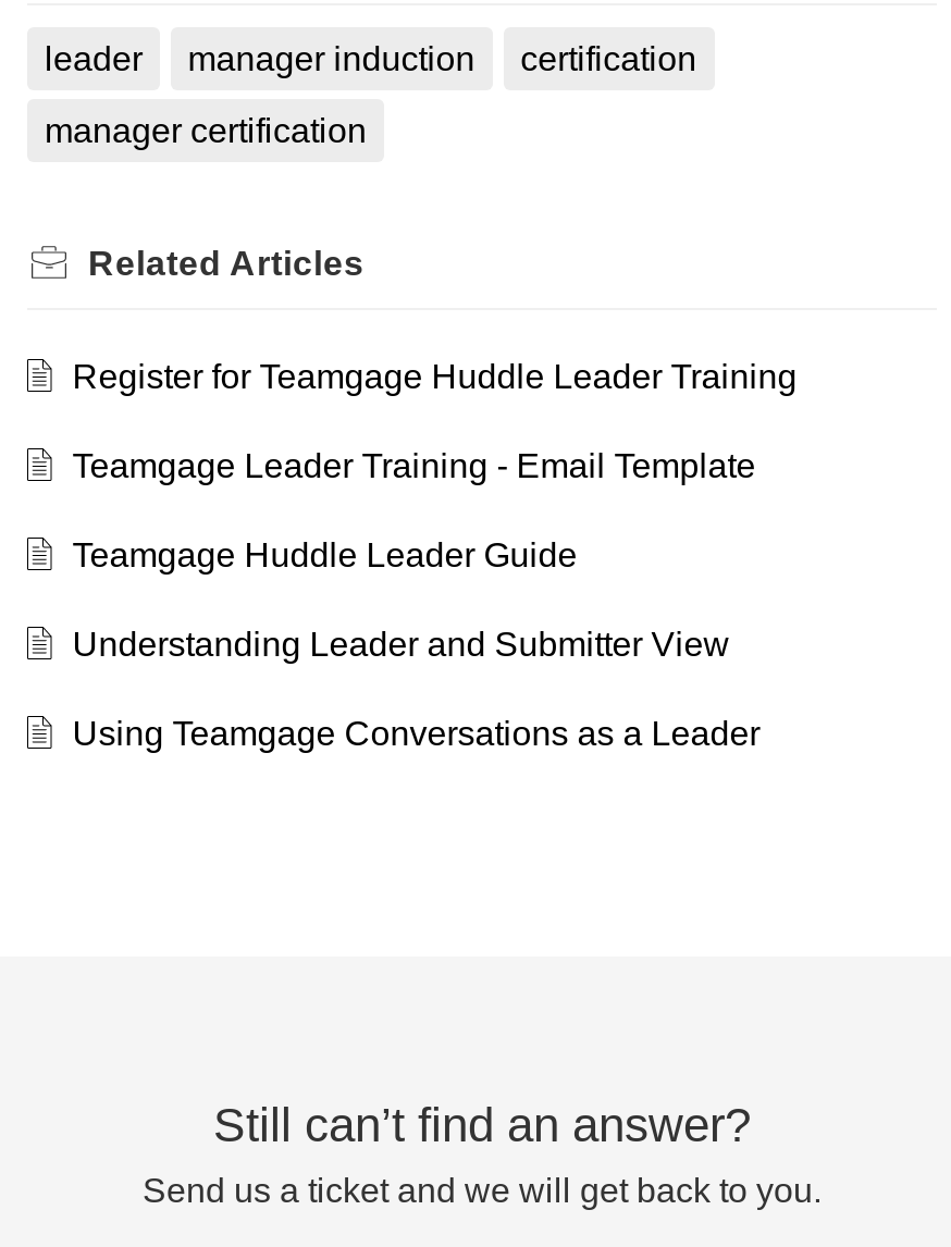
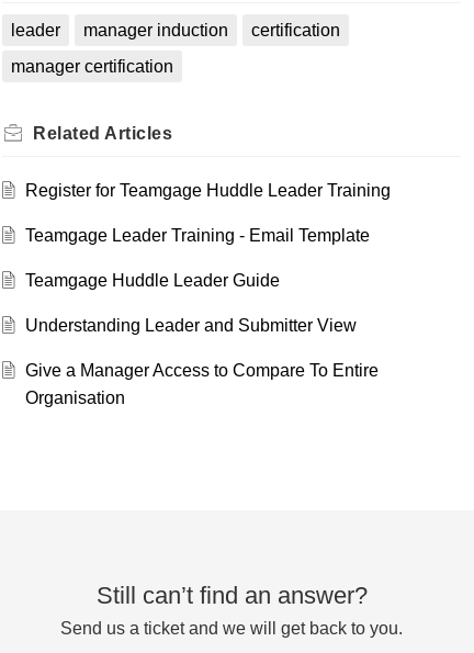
[72,714,760,751] Using Teamgage Conversations as a Leader -> [25,361,378,407] Give a Manager Access to Compare To Entire | Organisation

